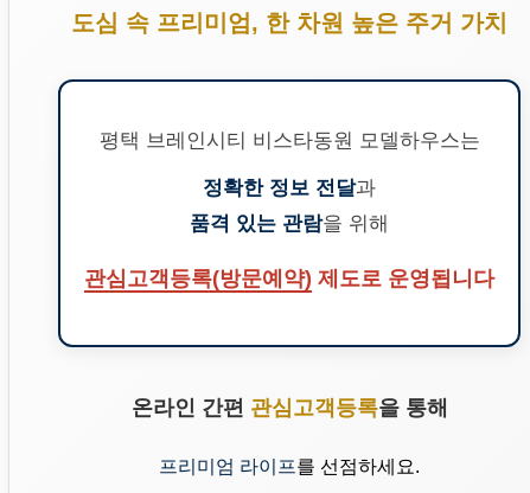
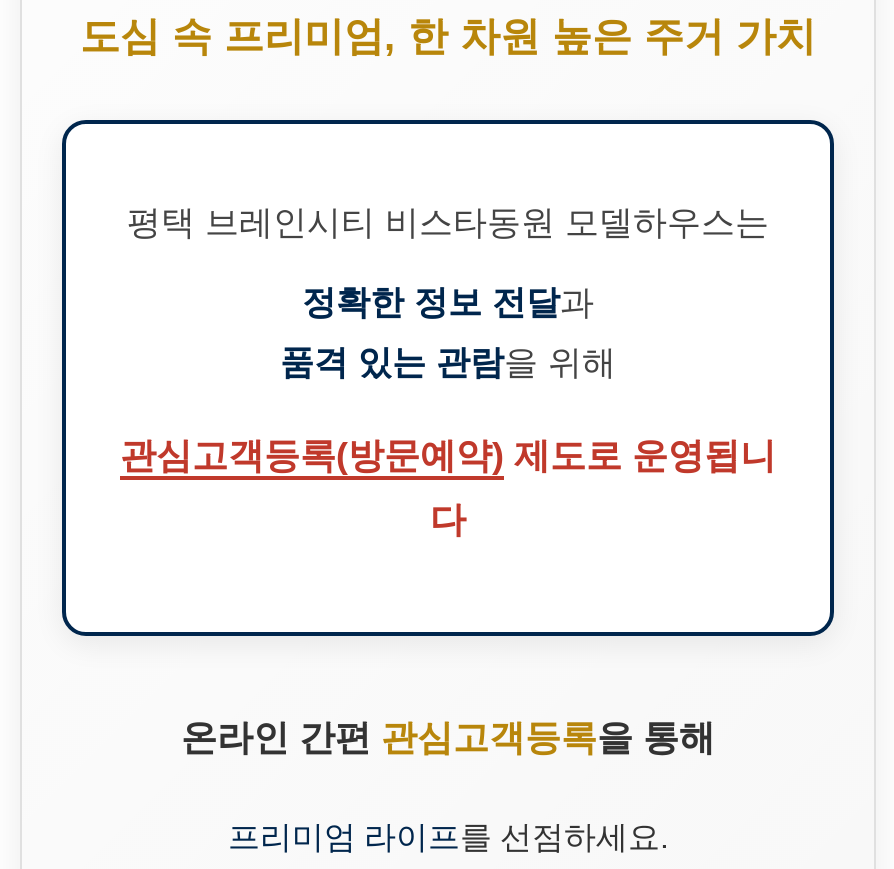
[56,78,523,350] [image] -> [58,117,838,639] [image]

